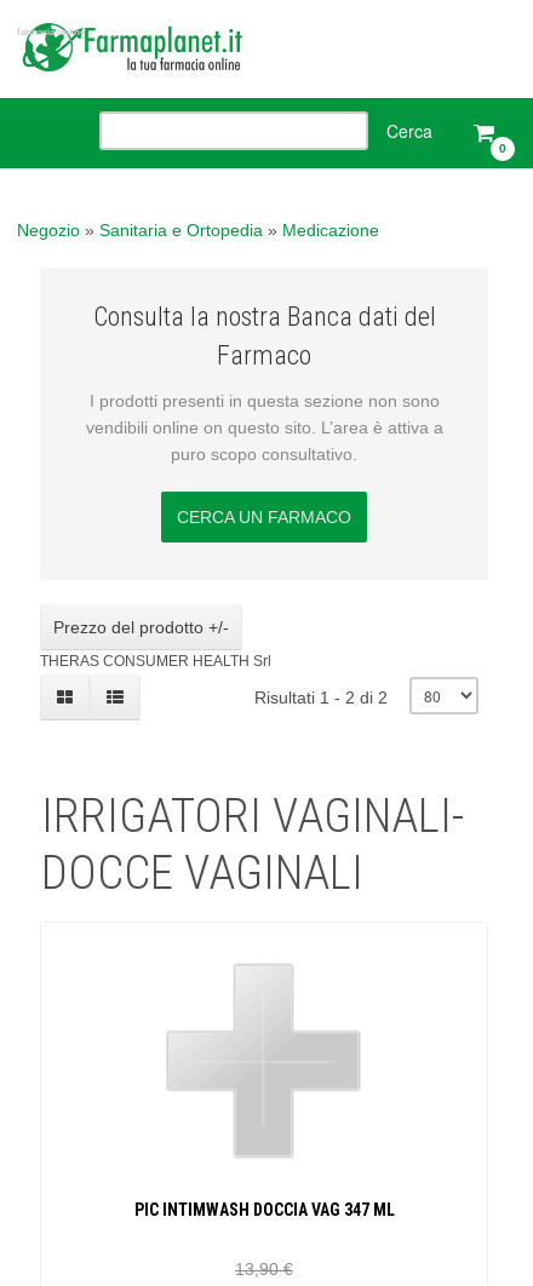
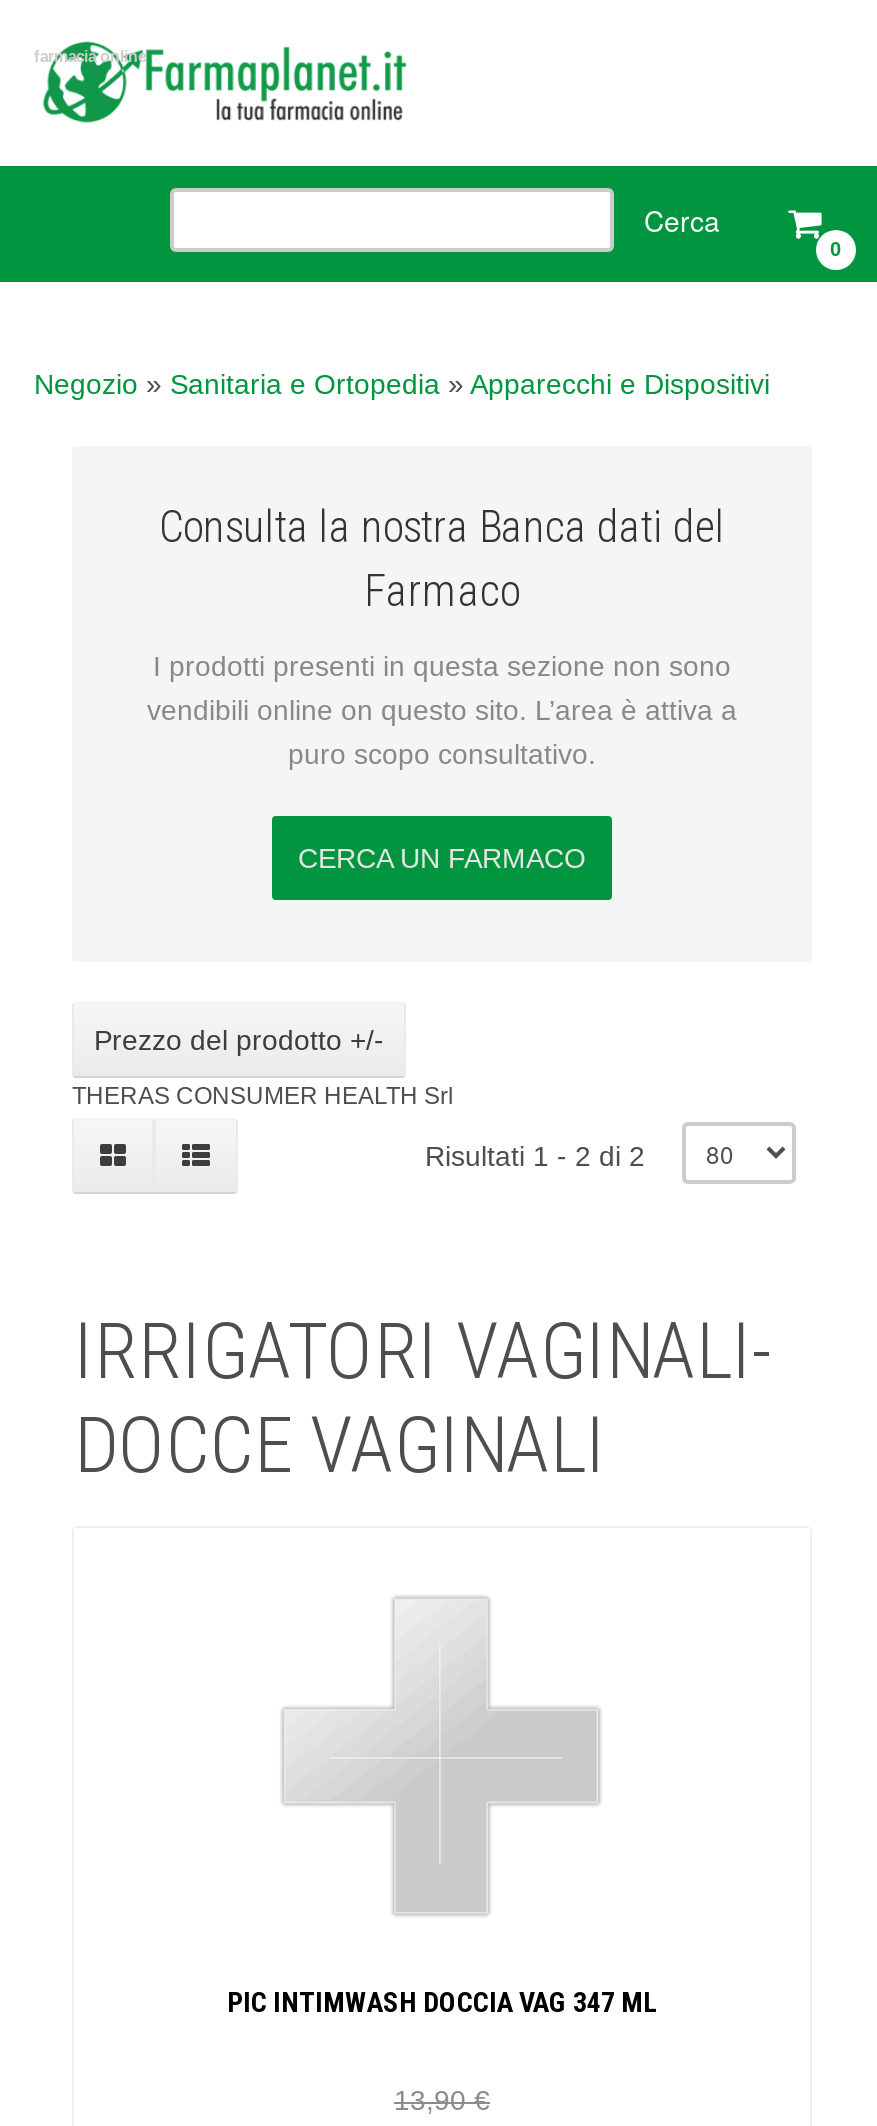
[17,221,379,240] Negozio» Sanitaria e Ortopedia» Medicazione -> [34,369,770,401] Negozio» Sanitaria e Ortopedia» Apparecchi e Dispositivi

